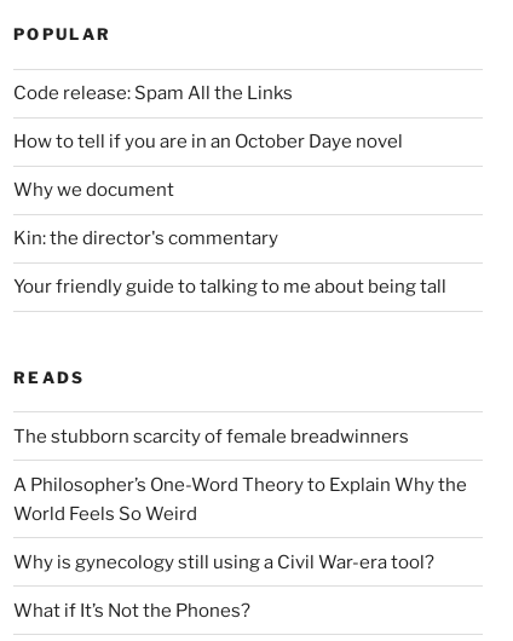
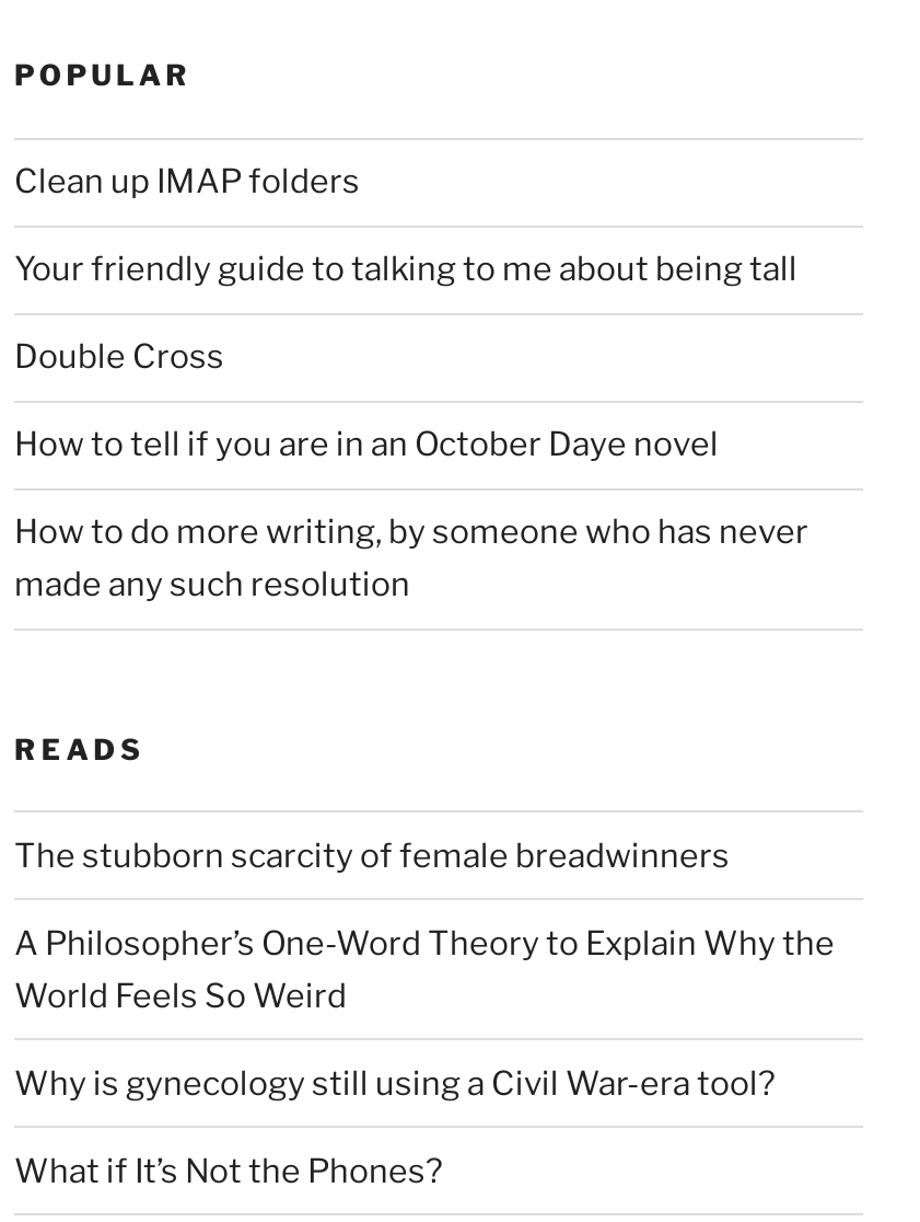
[13,82,293,104] Code release: Spam All the Links -> [14,162,360,377] Clean up IMAP folders | Double Cross
moved [13,131,403,153] -> [14,425,719,465]: How to tell if you are in an October Daye novel
[13,179,278,249] Why we document | Kin: the director's commentary -> [14,513,808,605] How to do more writing, by someone who has never | made any such resolution
moved [13,276,446,298] -> [14,250,797,290]: Your friendly guide to talking to me about being tall

